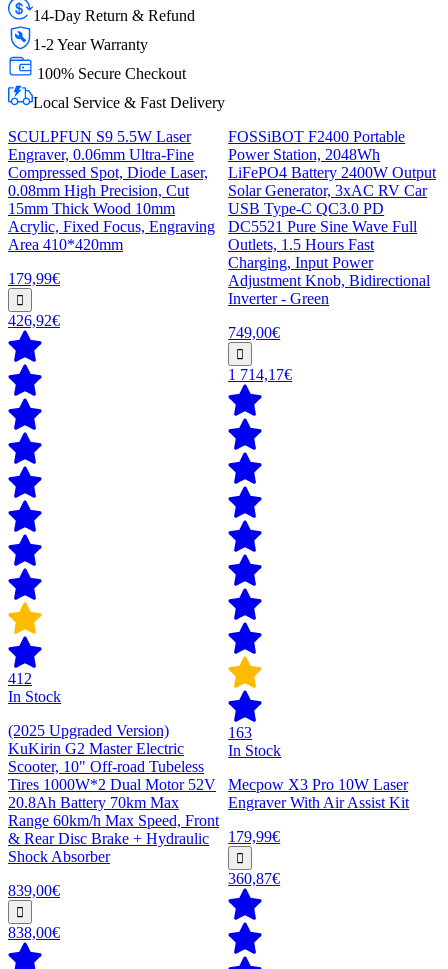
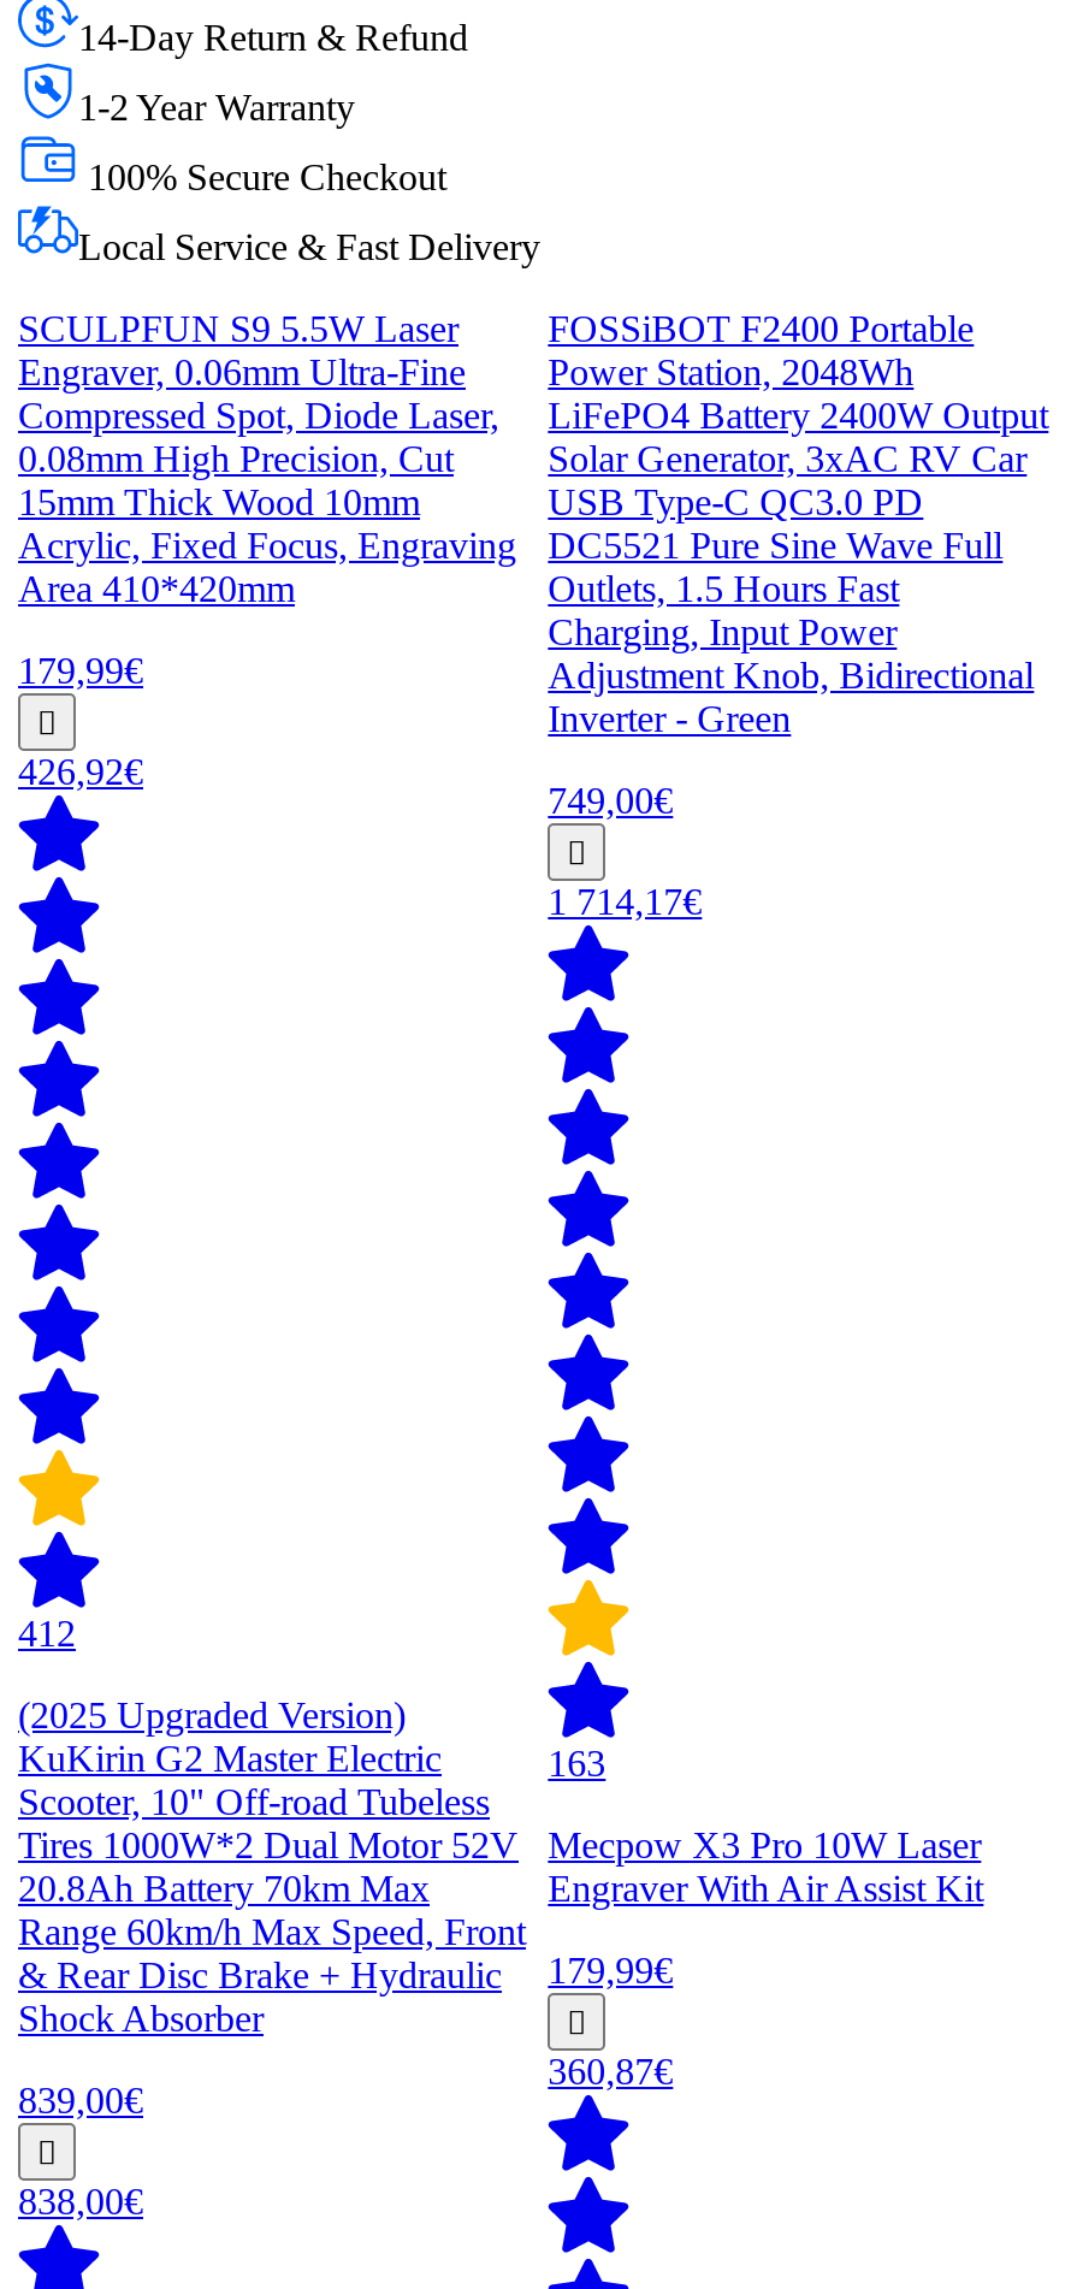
[8,688,61,705] In Stock -> none
[228,742,281,759] In Stock -> none

